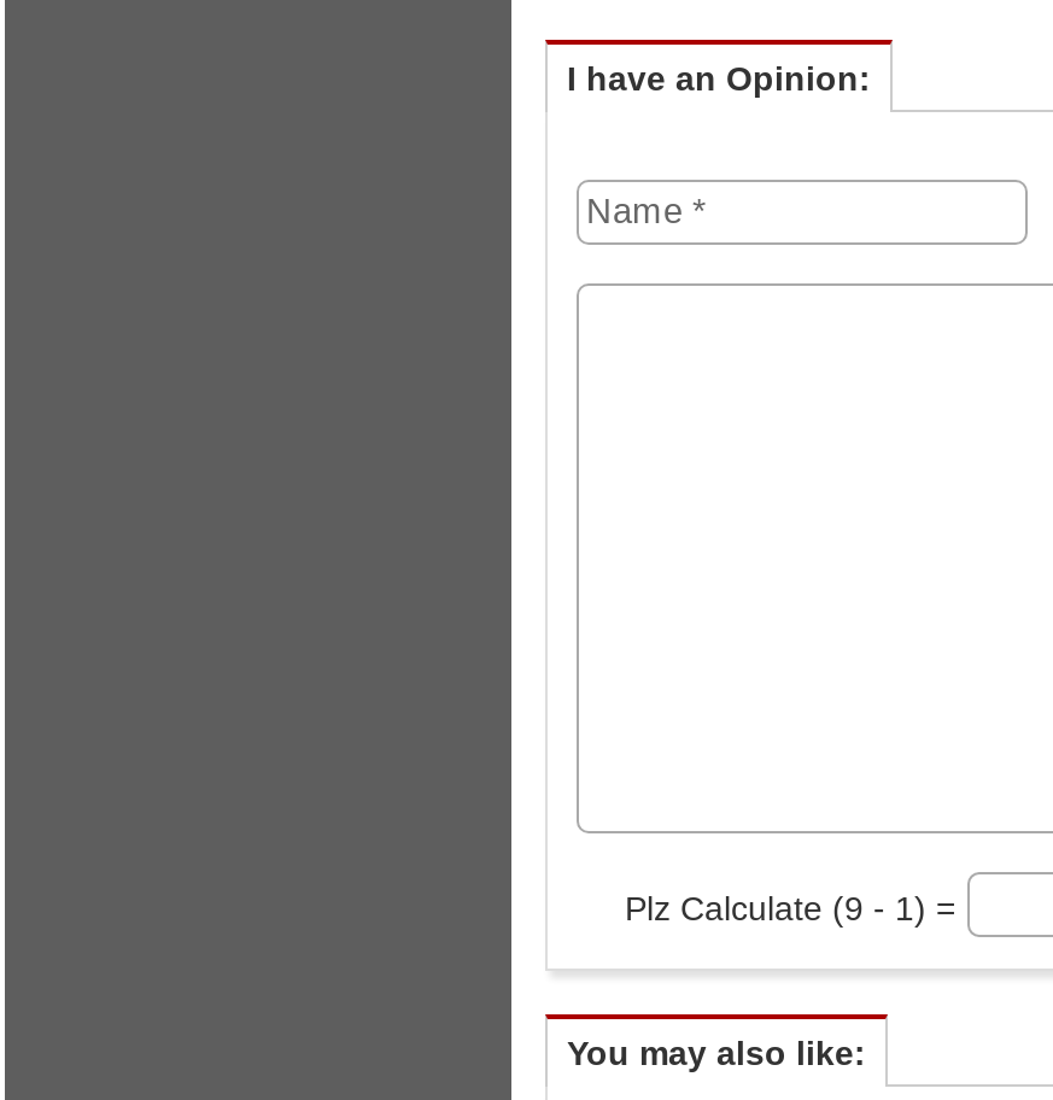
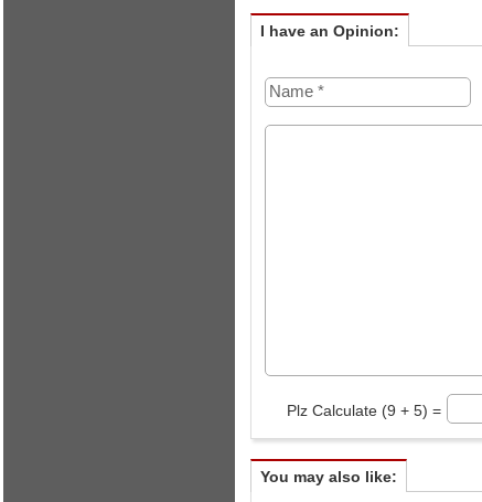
[625,889,955,928] Plz Calculate (9 - 1) = -> [287,402,441,419] Plz Calculate (9 + 5) =

